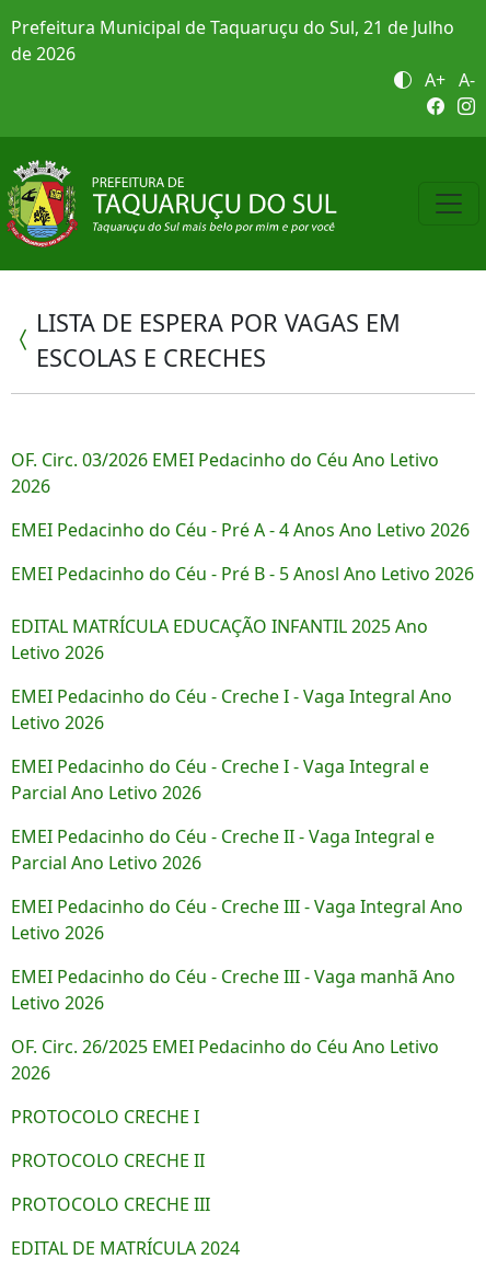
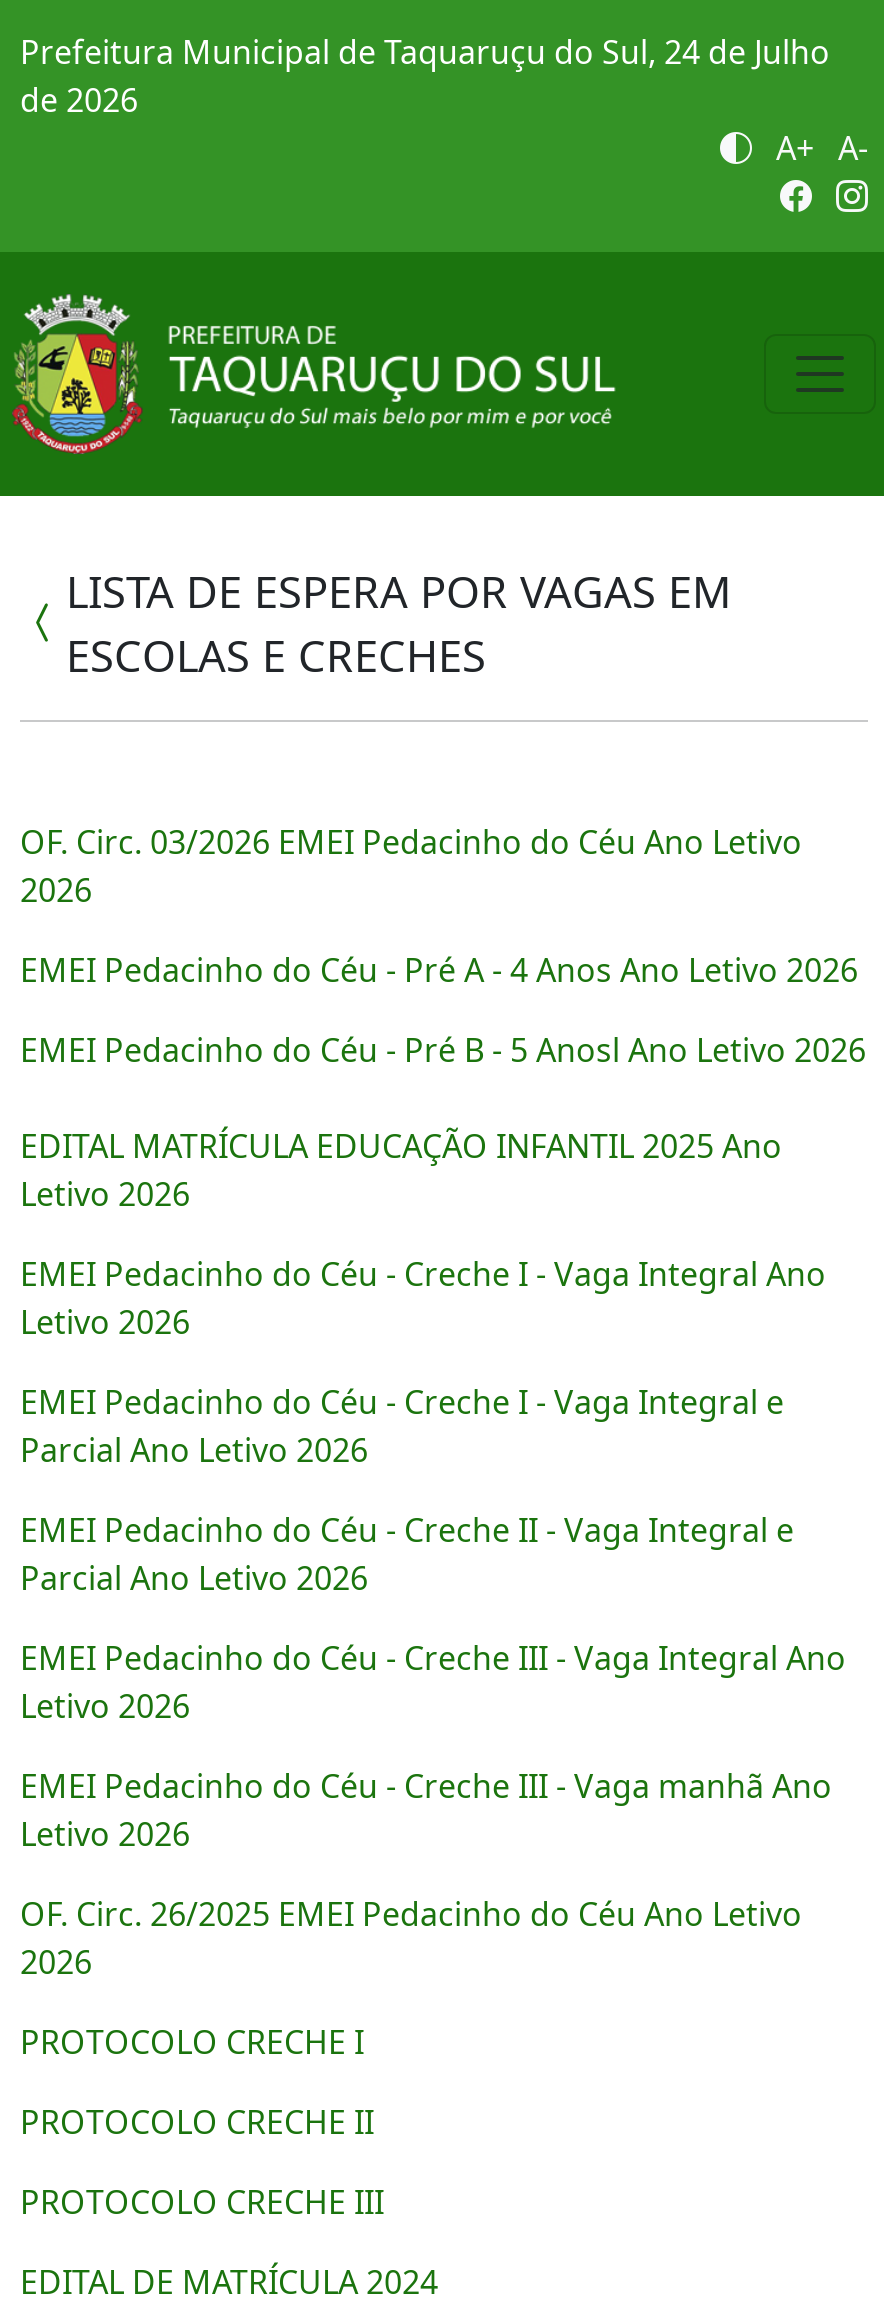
[11,15,454,39] Prefeitura Municipal de Taquaruçu do Sul, 21 de Julho -> [20,30,830,74] Prefeitura Municipal de Taquaruçu do Sul, 24 de Julho

